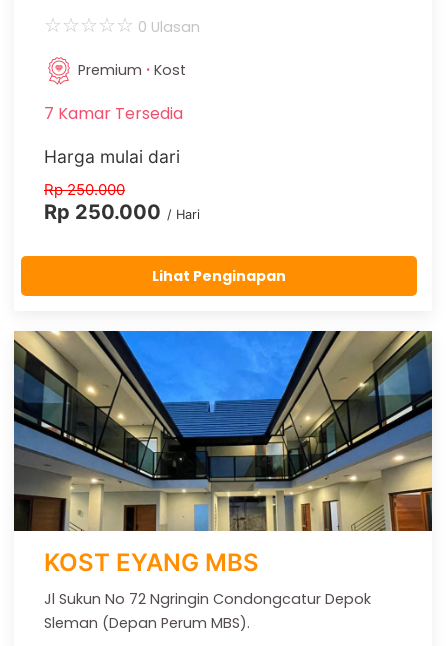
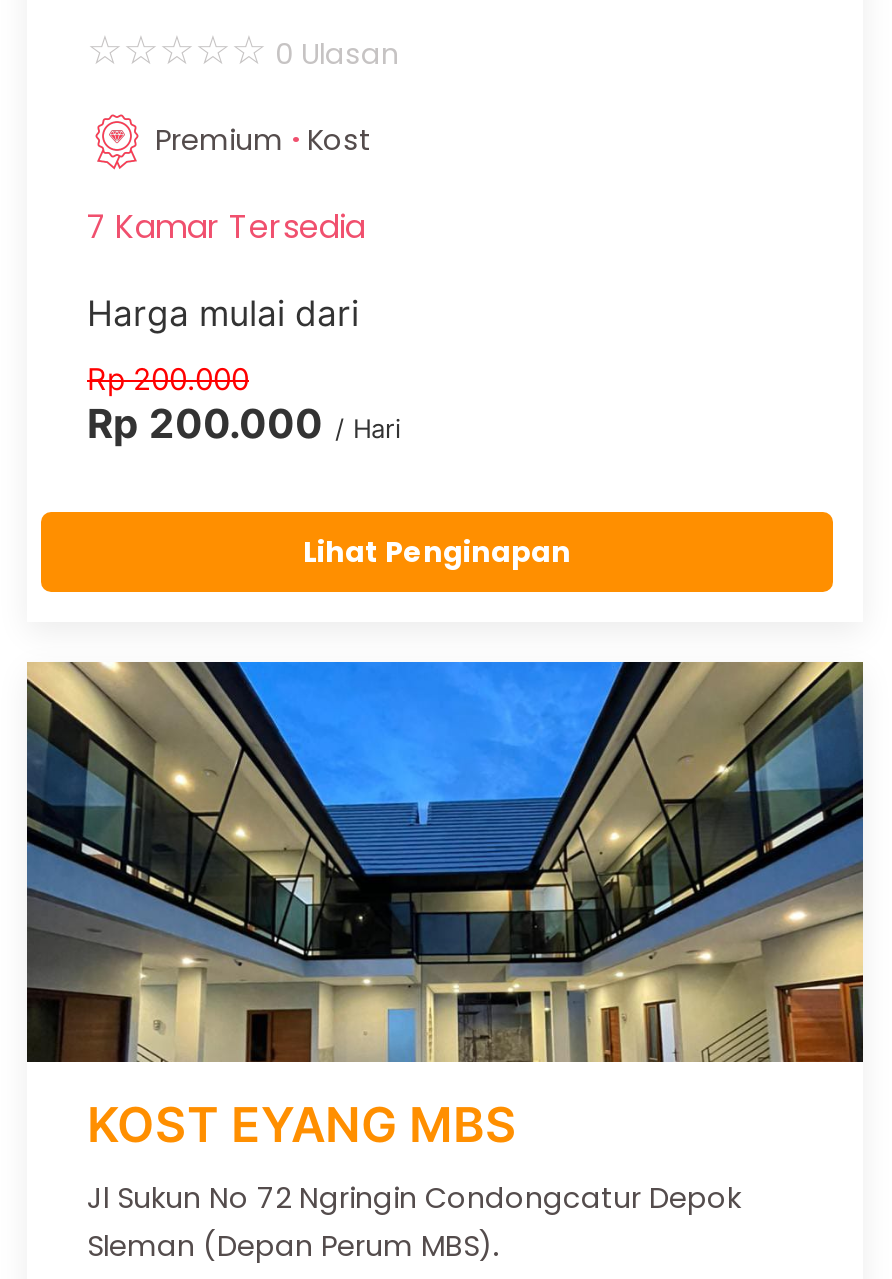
[44,180,125,199] Rp 250.000 -> [87,360,249,398] Rp 200.000
[44,200,200,224] Rp 250.000 / Hari -> [87,400,401,448] Rp 200.000 / Hari

